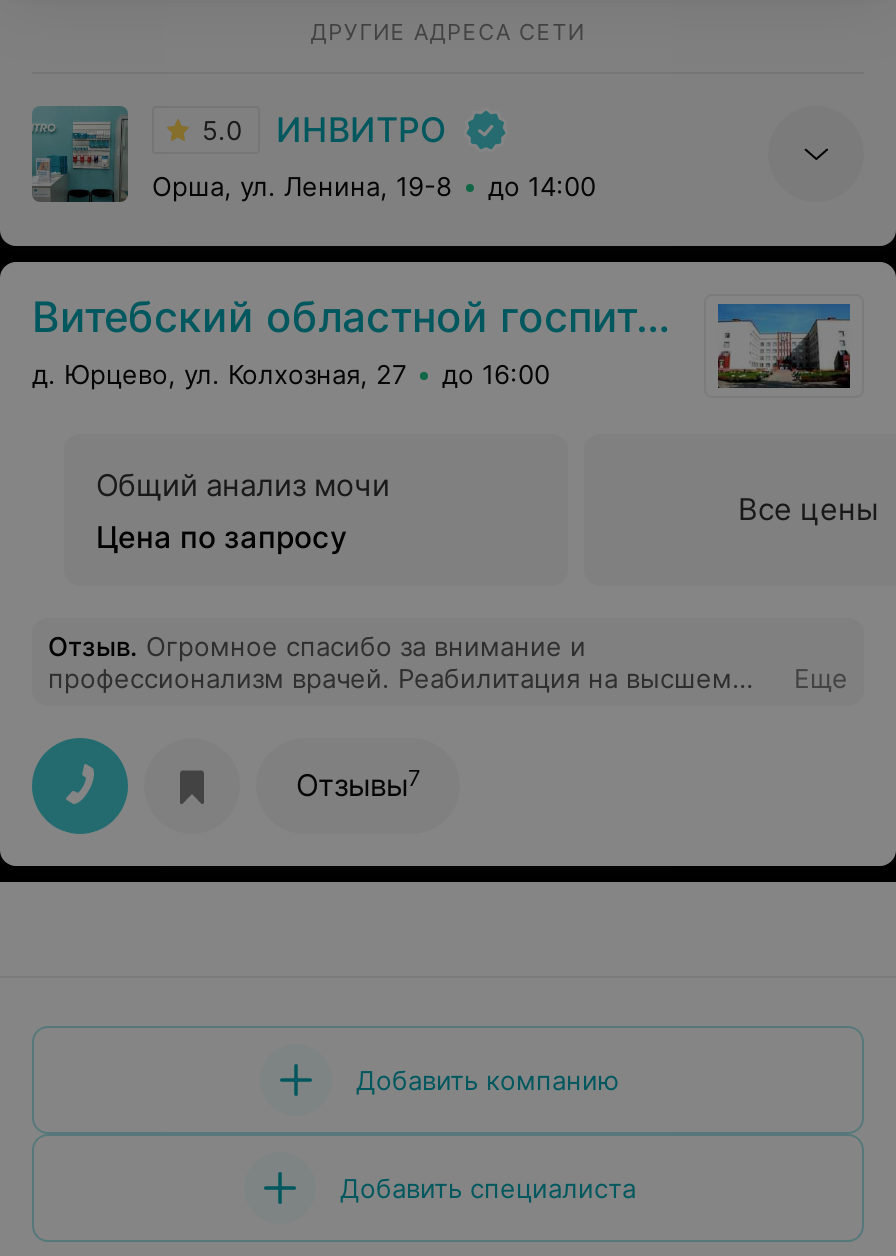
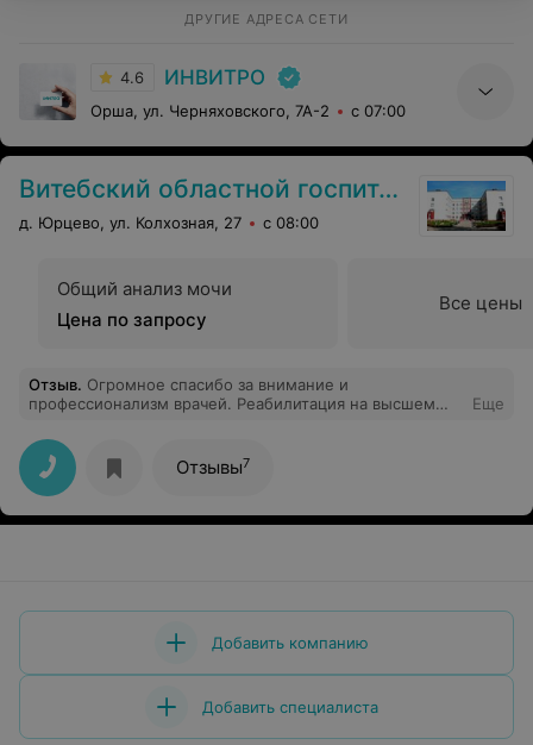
[32,104,596,204] [image] | Орша, ул. Ленина, 19-8 | до 14:00 -> [20,63,406,120] [image] | Орша, ул. Черняховского, 7А-2 | с 07:00
[202,110,446,150] 5.0 ИНВИТРО -> [120,65,265,89] 4.6 ИНВИТРО
[32,358,550,390] д. Юрцево, ул. Колхозная, 27 до 16:00 -> [19,213,319,232] д. Юрцево, ул. Колхозная, 27 с 08:00

